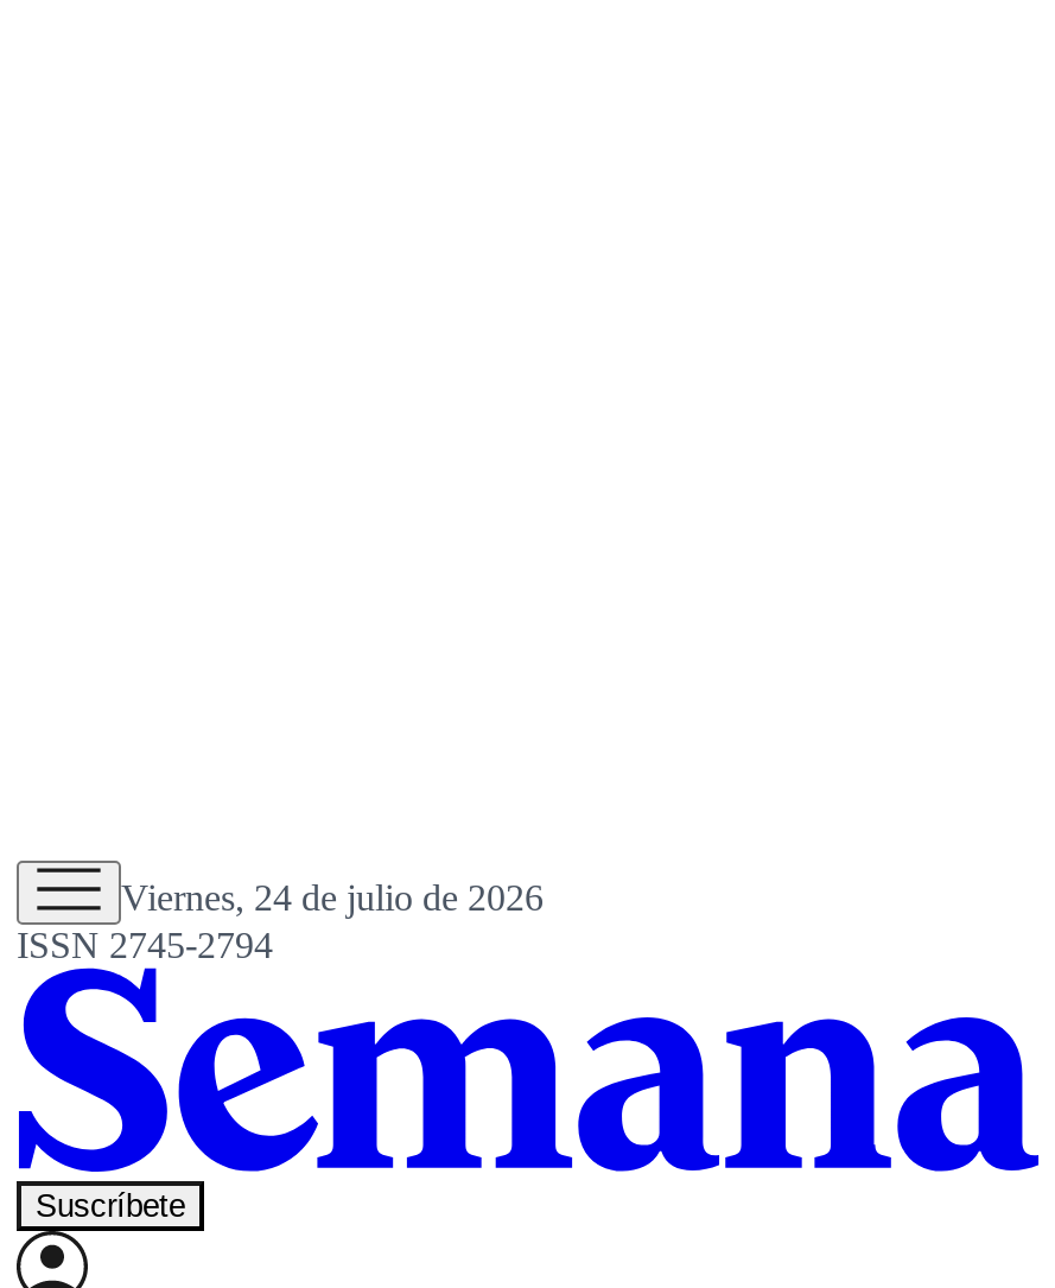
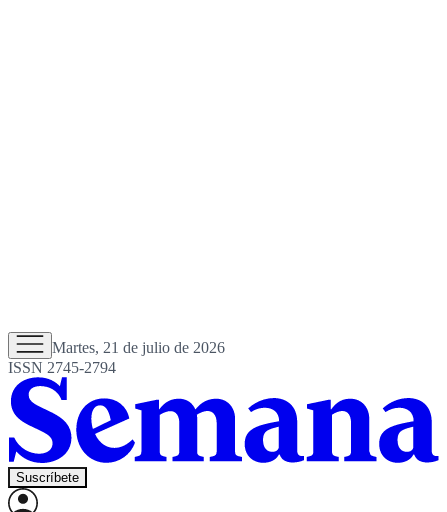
[121,877,544,918] Viernes, 24 de julio de 2026 -> [52,339,225,356] Martes, 21 de julio de 2026

